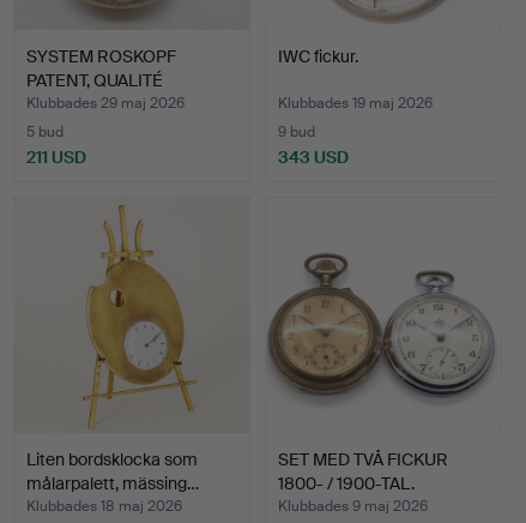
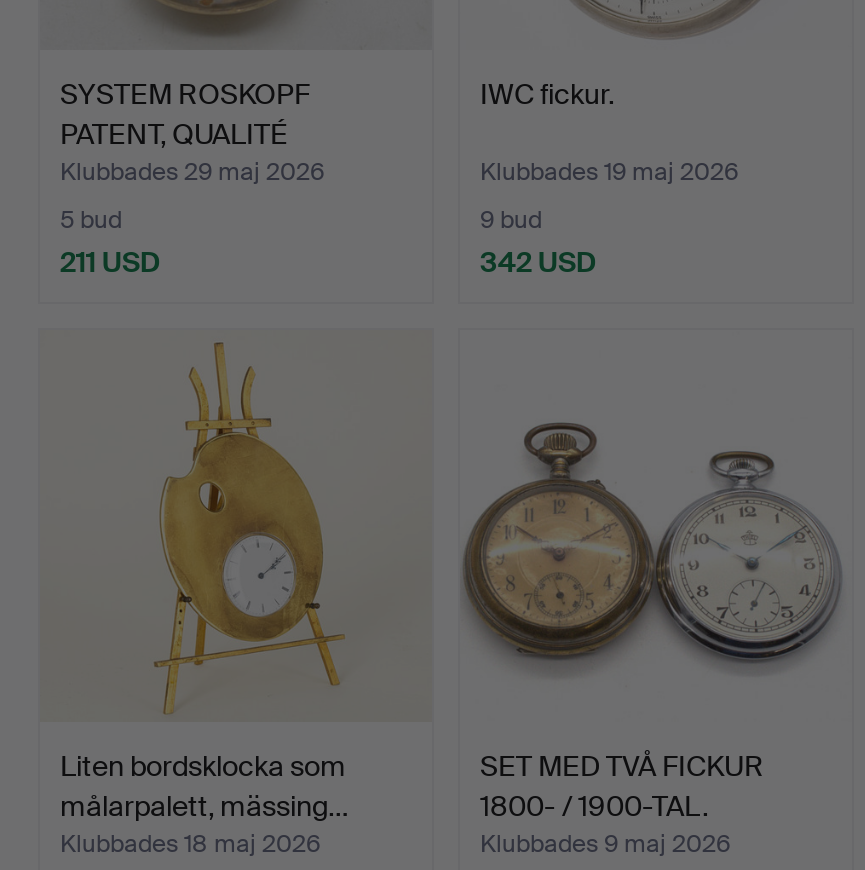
[278,146,349,168] 343 USD -> [480,244,596,280] 342 USD

